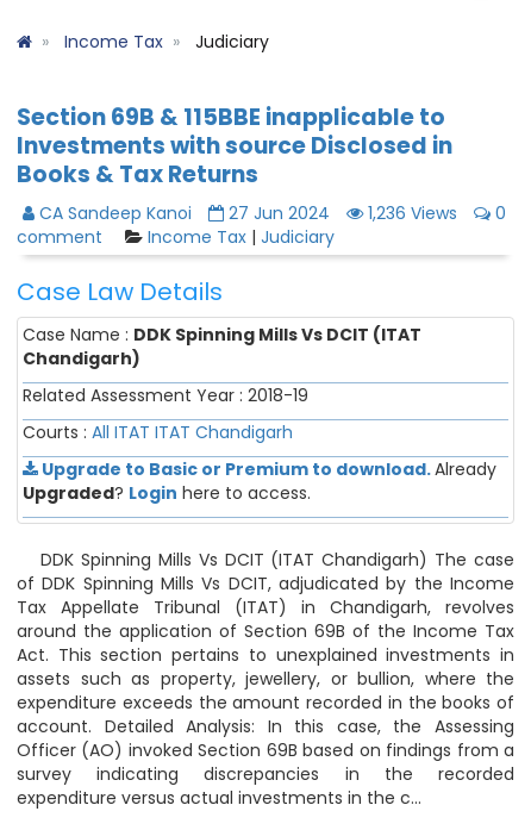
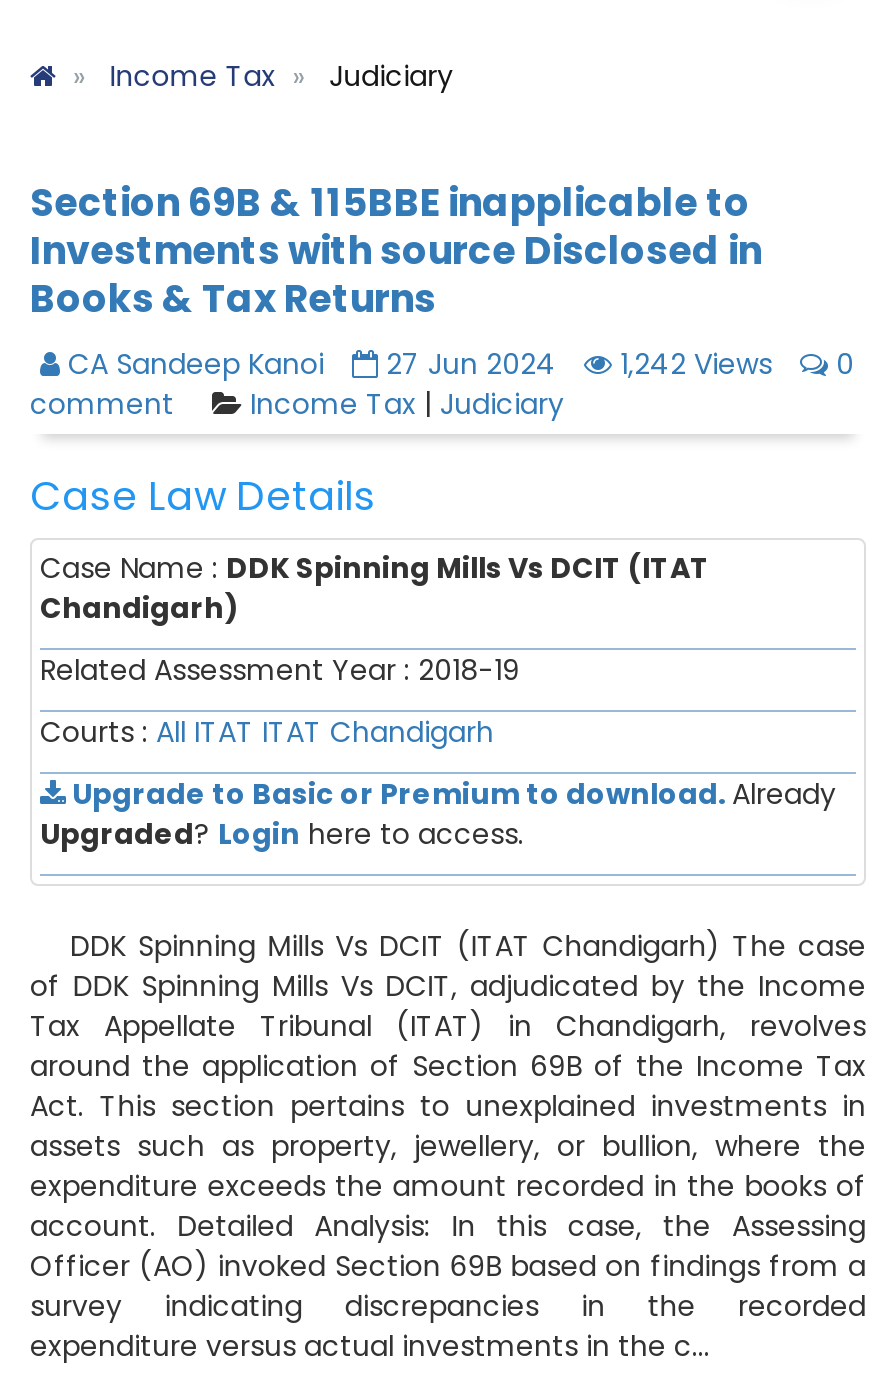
[35,201,506,225] CA Sandeep Kanoi 27 Jun 2024 1,236 Views 0 -> [60,344,854,384] CA Sandeep Kanoi 27 Jun 2024 1,242 Views 0

